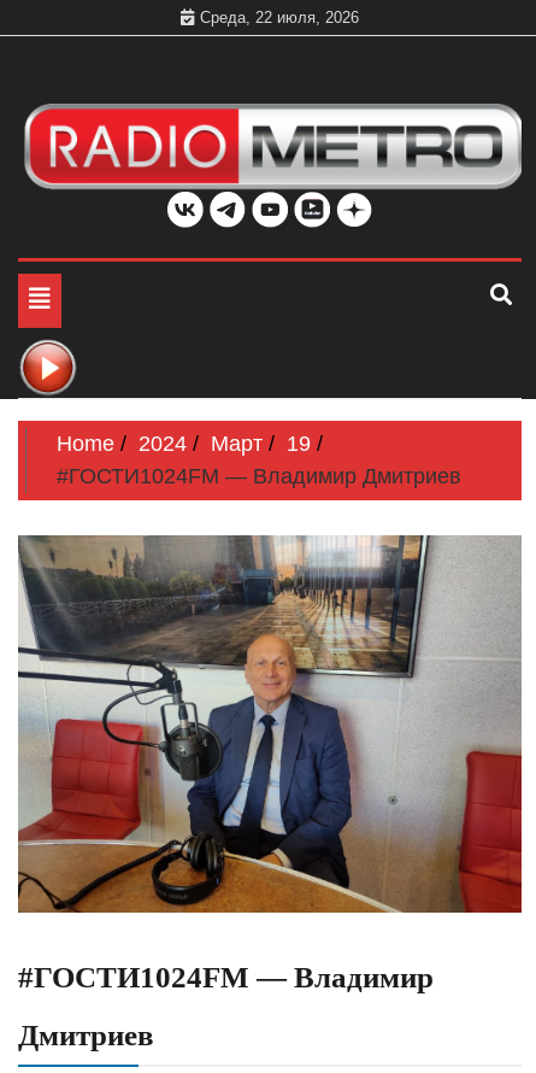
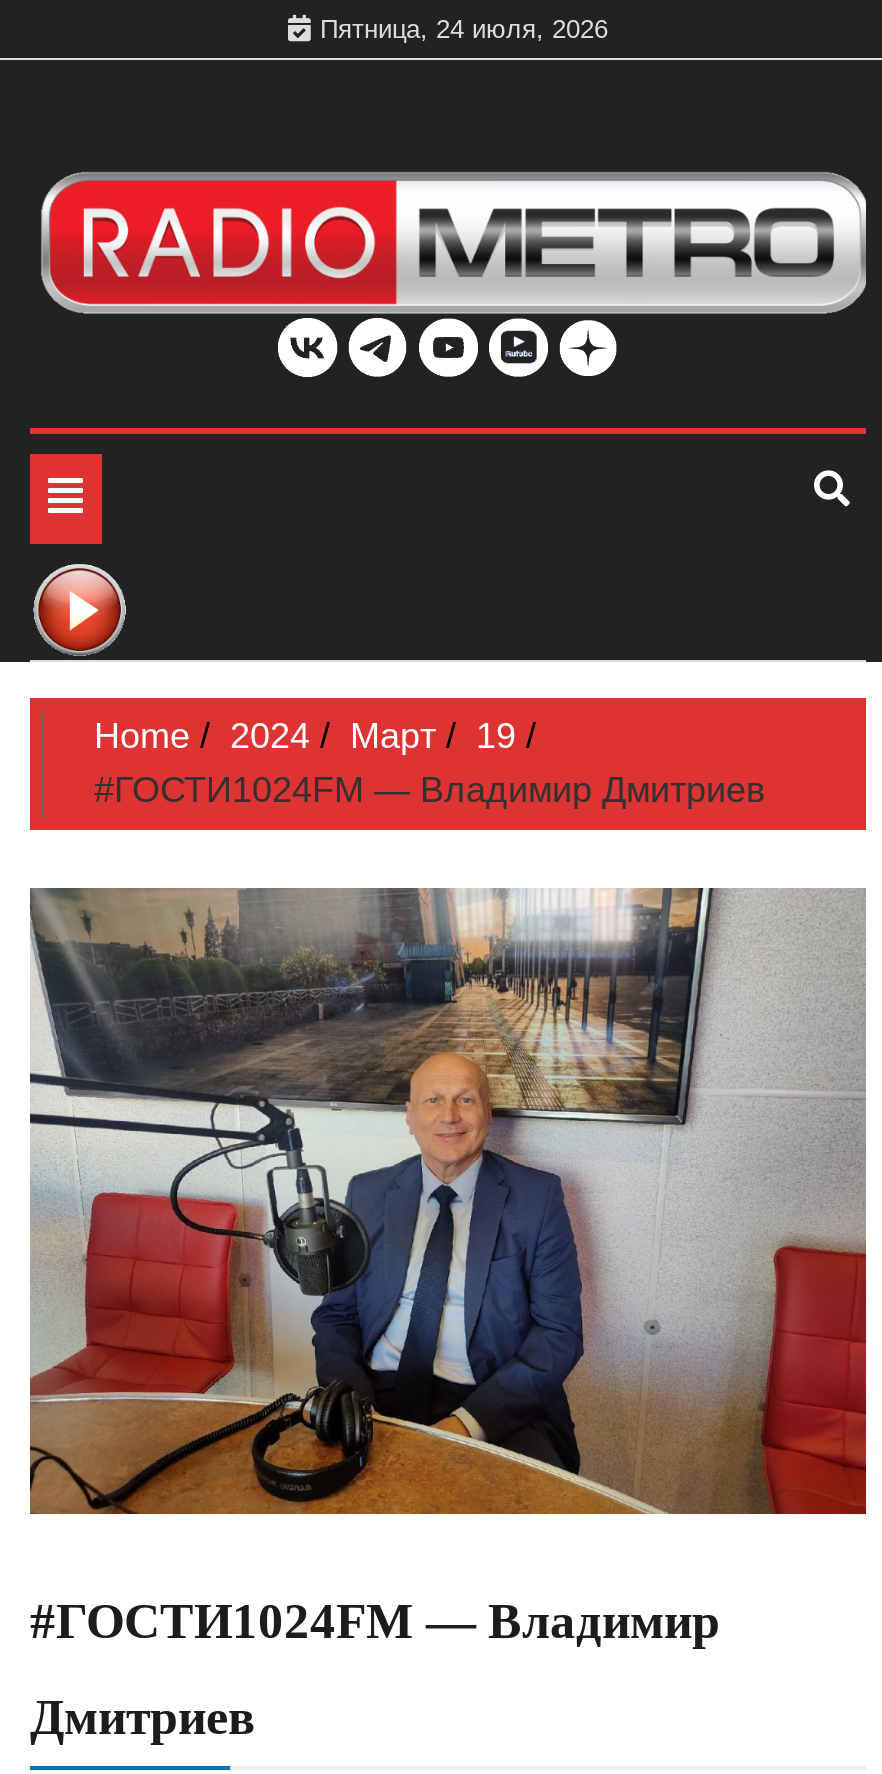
[200,8,359,27] Среда, 22 июля, 2026 -> [320,14,608,44] Пятница, 24 июля, 2026

